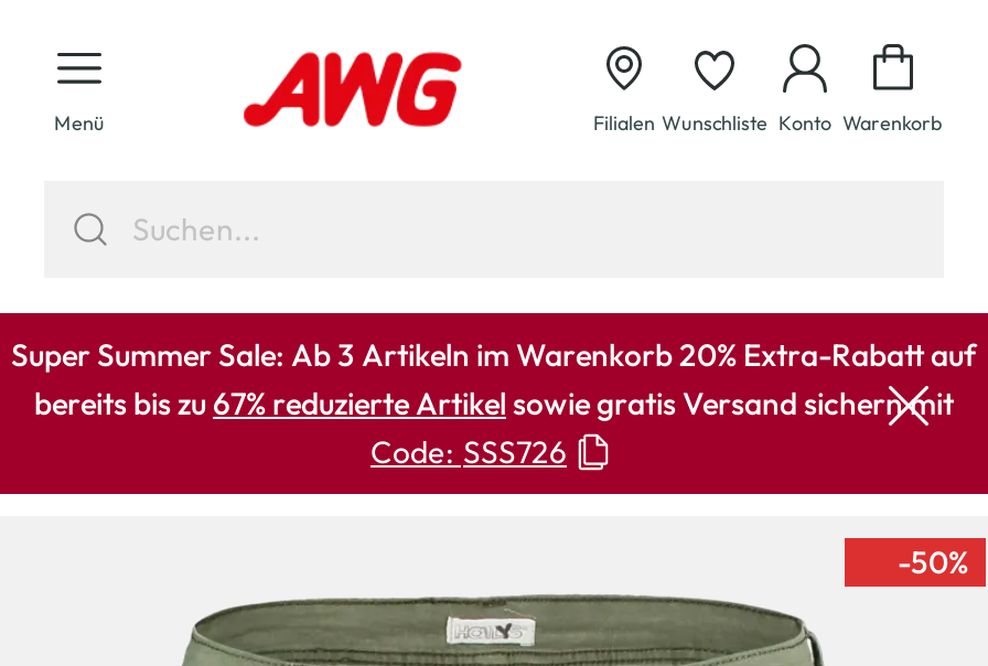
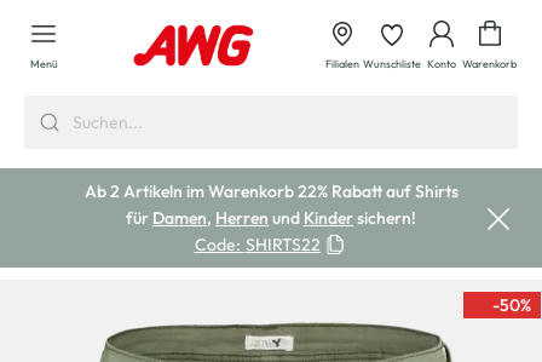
[11,335,977,472] Super Summer Sale: Ab 3 Artikeln im Warenkorb 20% Extra-Rabatt auf | bereits bis zu 67% reduzierte Artikel sowie gratis Versand sichern mit | Code: SSS726 -> [84,180,458,255] Ab 2 Artikeln im Warenkorb 22% Rabatt auf Shirts | für Damen, Herren und Kinder sichern! | Code: SHIRTS22

